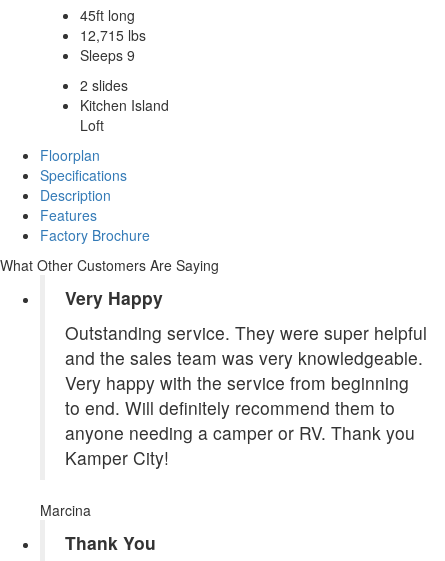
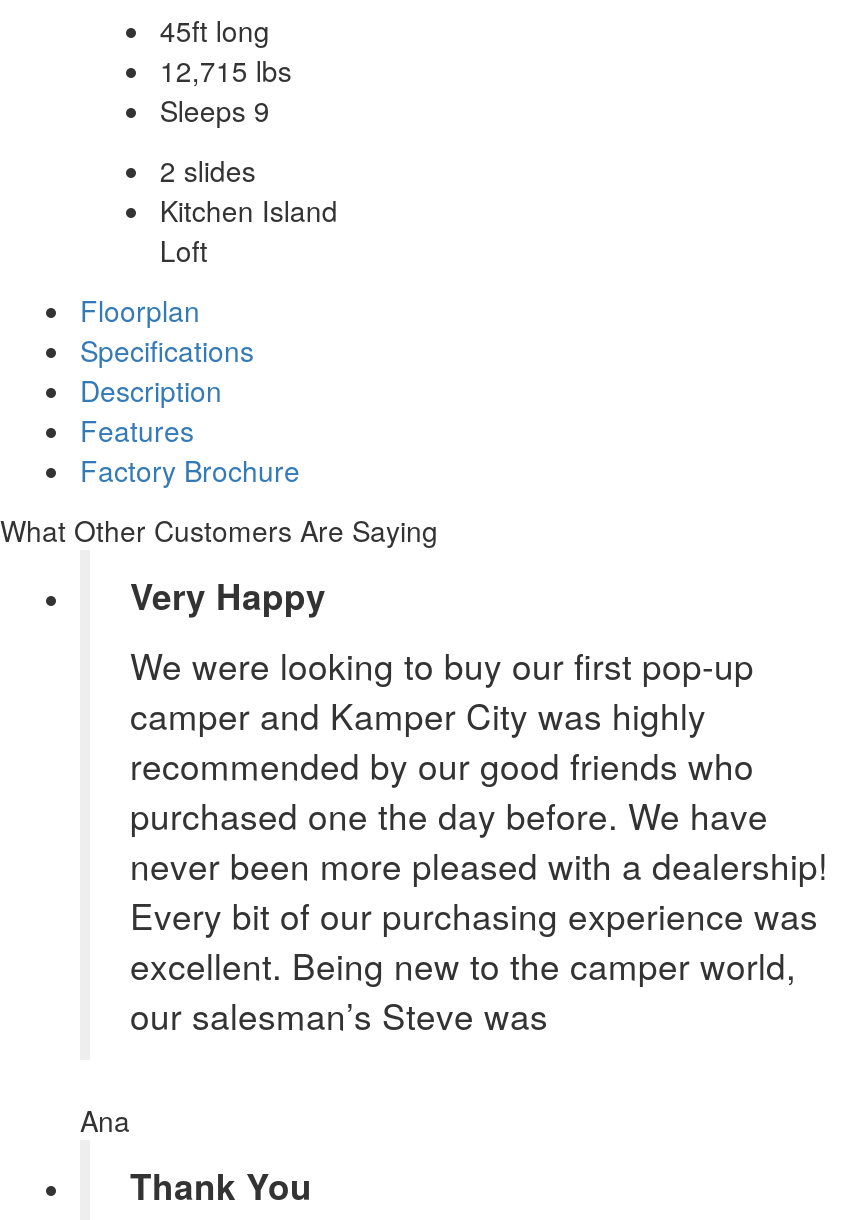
[65,320,427,470] Outstanding service. They were super helpful | and the sales team was very knowledgeable. | Very happy with the service from beginning | to end. Will definitely recommend them to | anyone needing a camper or RV. Thank you | Kamper City! -> [130,641,828,1041] We were looking to buy our first pop-up | camper and Kamper City was highly | recommended by our good friends who | purchased one the day before. We have | never been more pleased with a dealership! | Every bit of our purchasing experience was | excellent. Being new to the camper world, | our salesman’s Steve was
[40,500,91,520] Marcina -> [80,1101,130,1141] Ana

